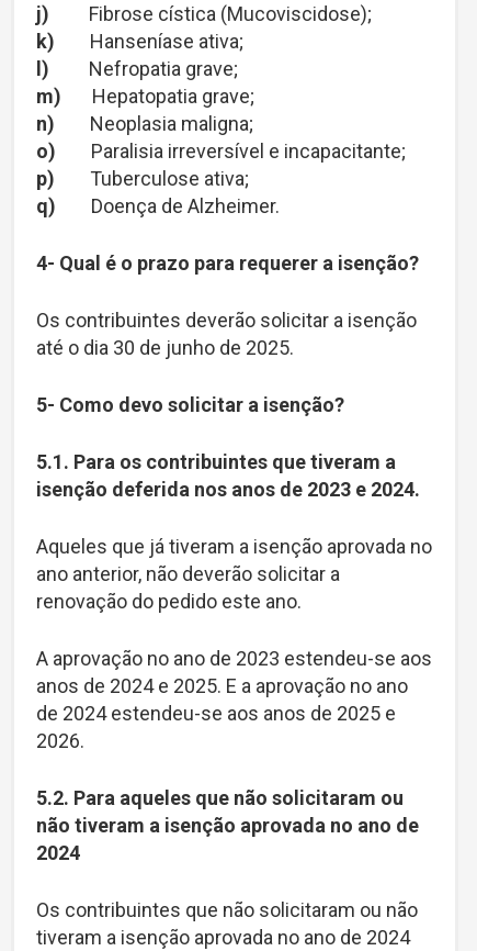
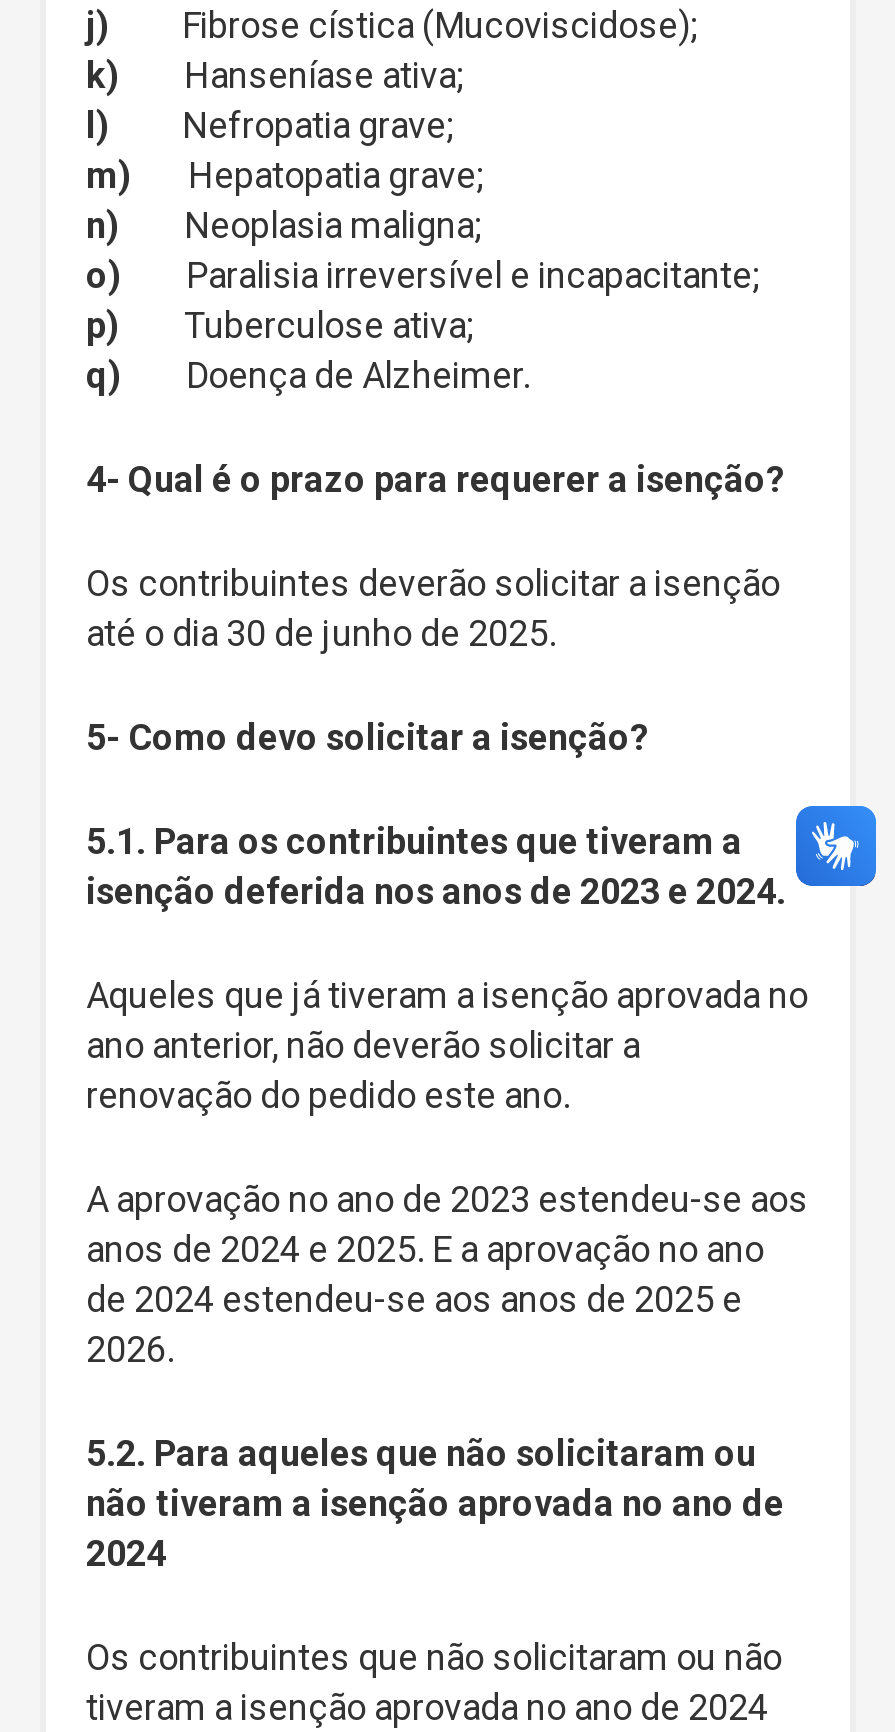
none -> [794,804,878,888] [image]

